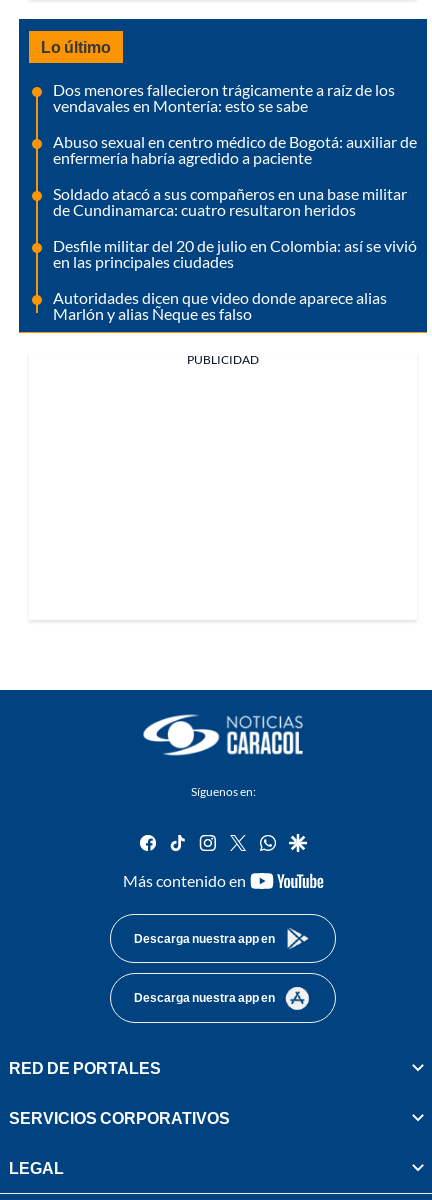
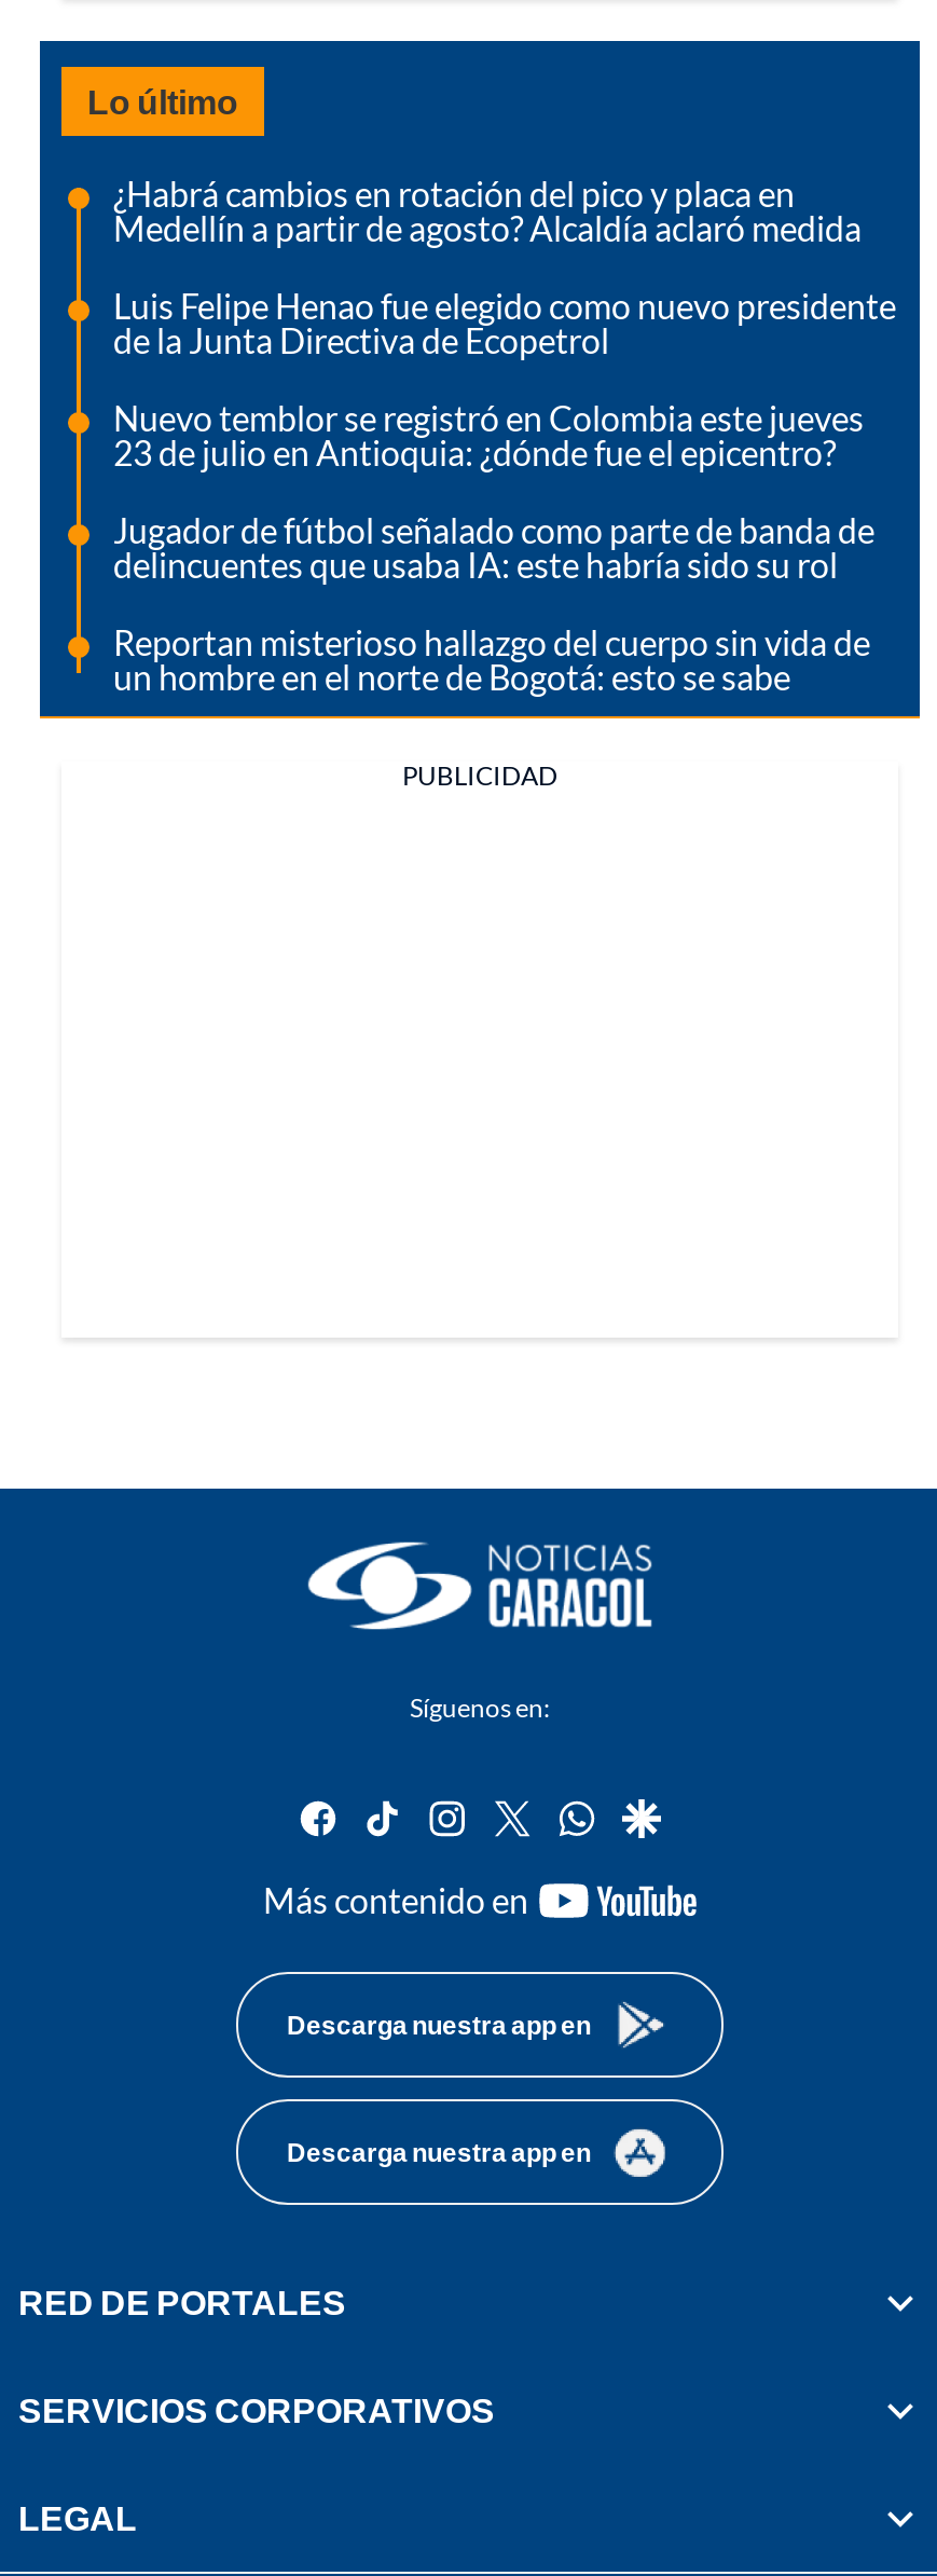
[53,80,395,115] Dos menores fallecieron trágicamente a raíz de los | vendavales en Montería: esto se sabe -> [113,172,862,248] ¿Habrá cambios en rotación del pico y placa en | Medellín a partir de agosto? Alcaldía aclaró medida
[53,132,417,167] Abuso sexual en centro médico de Bogotá: auxiliar de | enfermería habría agredido a paciente -> [113,285,896,360] Luis Felipe Henao fue elegido como nuevo presidente | de la Junta Directiva de Ecopetrol
[53,184,407,219] Soldado atacó a sus compañeros en una base militar | de Cundinamarca: cuatro resultaron heridos -> [113,397,864,472] Nuevo temblor se registró en Colombia este jueves | 23 de julio en Antioquia: ¿dónde fue el epicentro?
[53,236,417,271] Desfile militar del 20 de julio en Colombia: así se vivió | en las principales ciudades -> [113,509,874,584] Jugador de fútbol señalado como parte de banda de | delincuentes que usaba IA: este habría sido su rol
[53,288,387,323] Autoridades dicen que video donde aparece alias | Marlón y alias Ñeque es falso -> [113,621,870,697] Reportan misterioso hallazgo del cuerpo sin vida de | un hombre en el norte de Bogotá: esto se sabe

